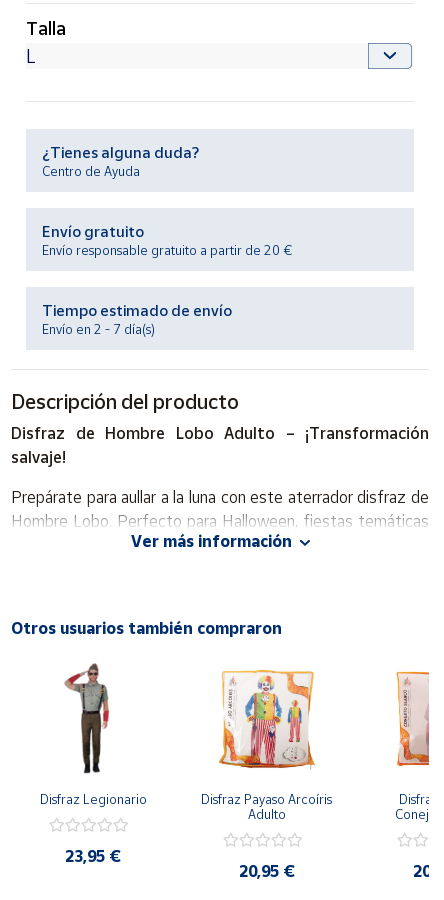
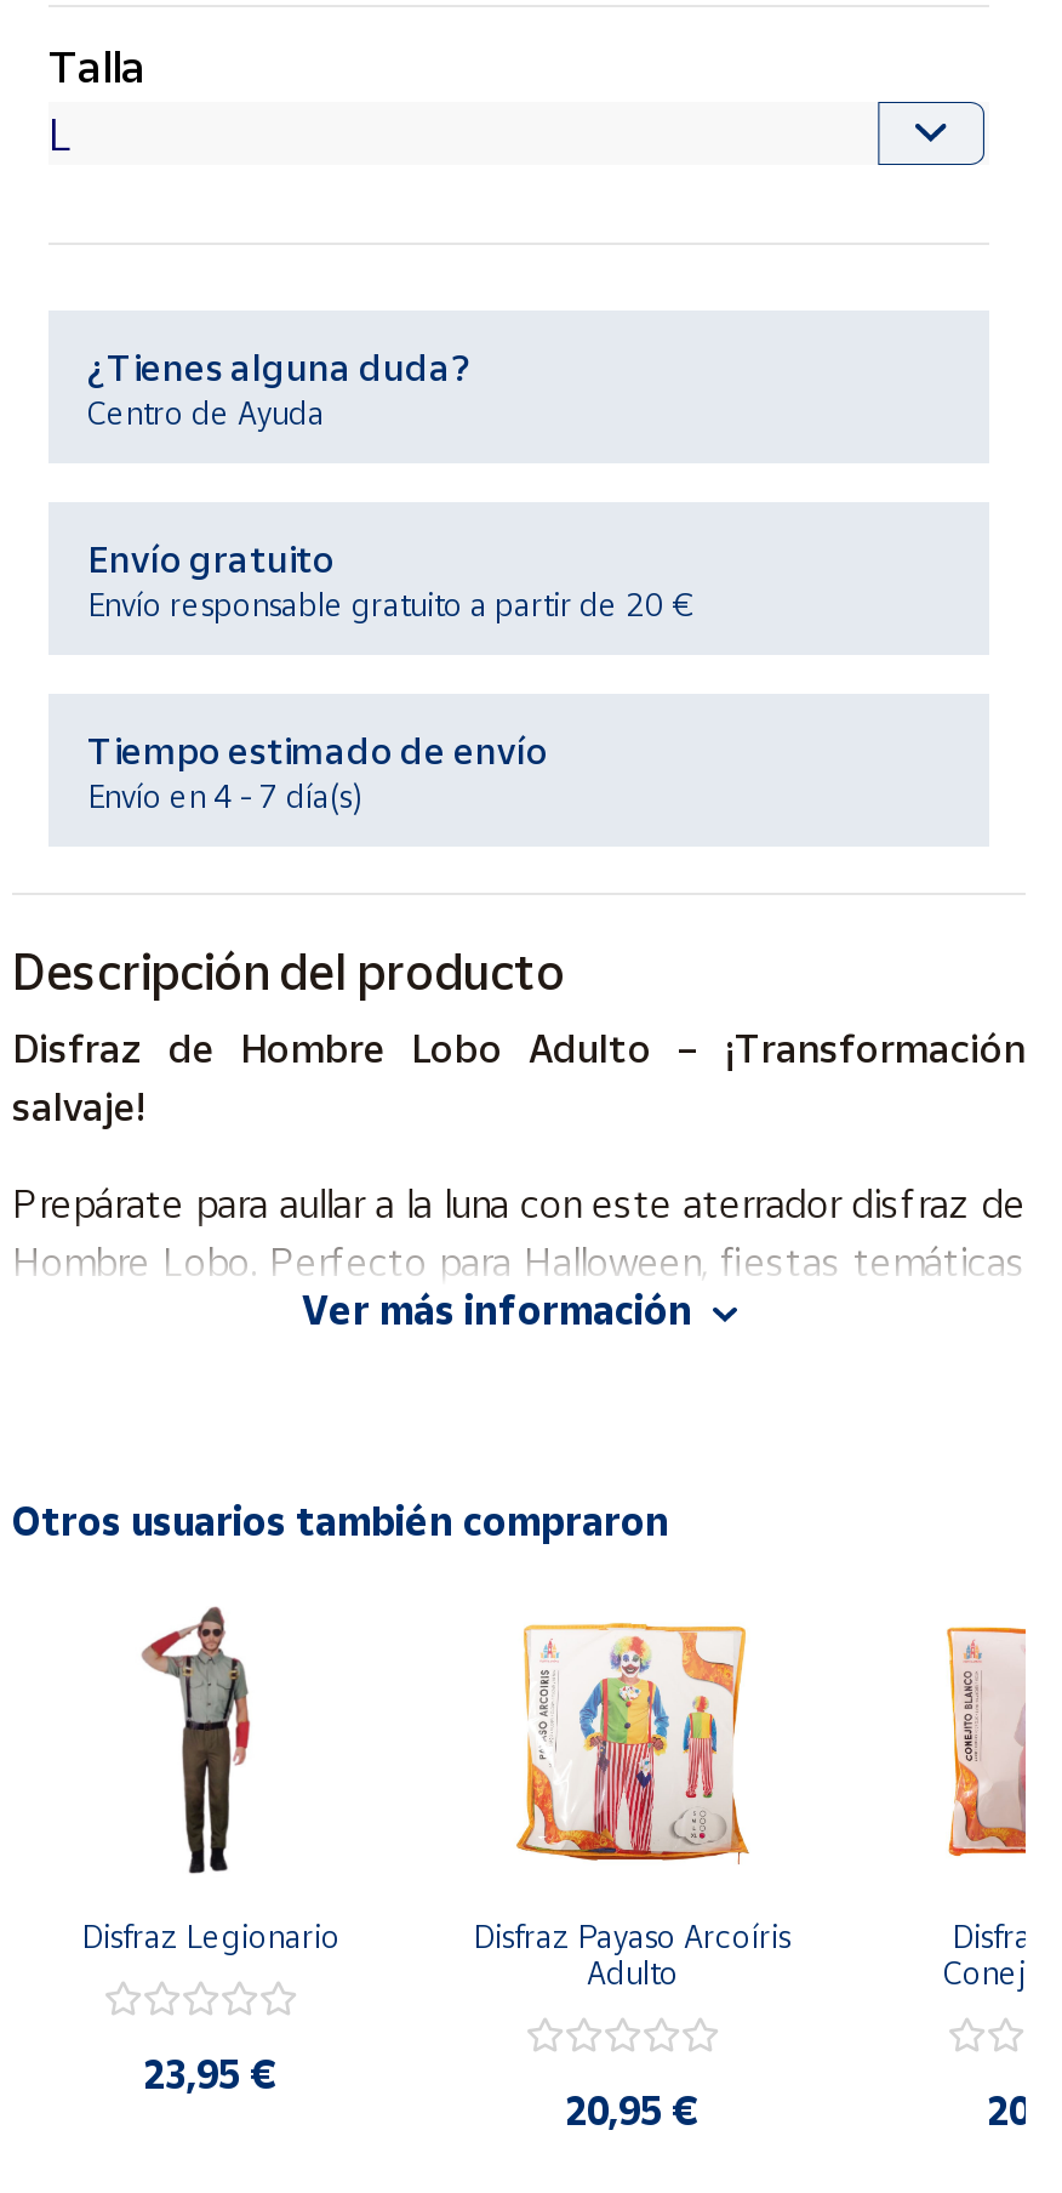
[42,321,155,337] Envío en 2 - 7 día(s) -> [87,777,361,816] Envío en 4 - 7 día(s)

